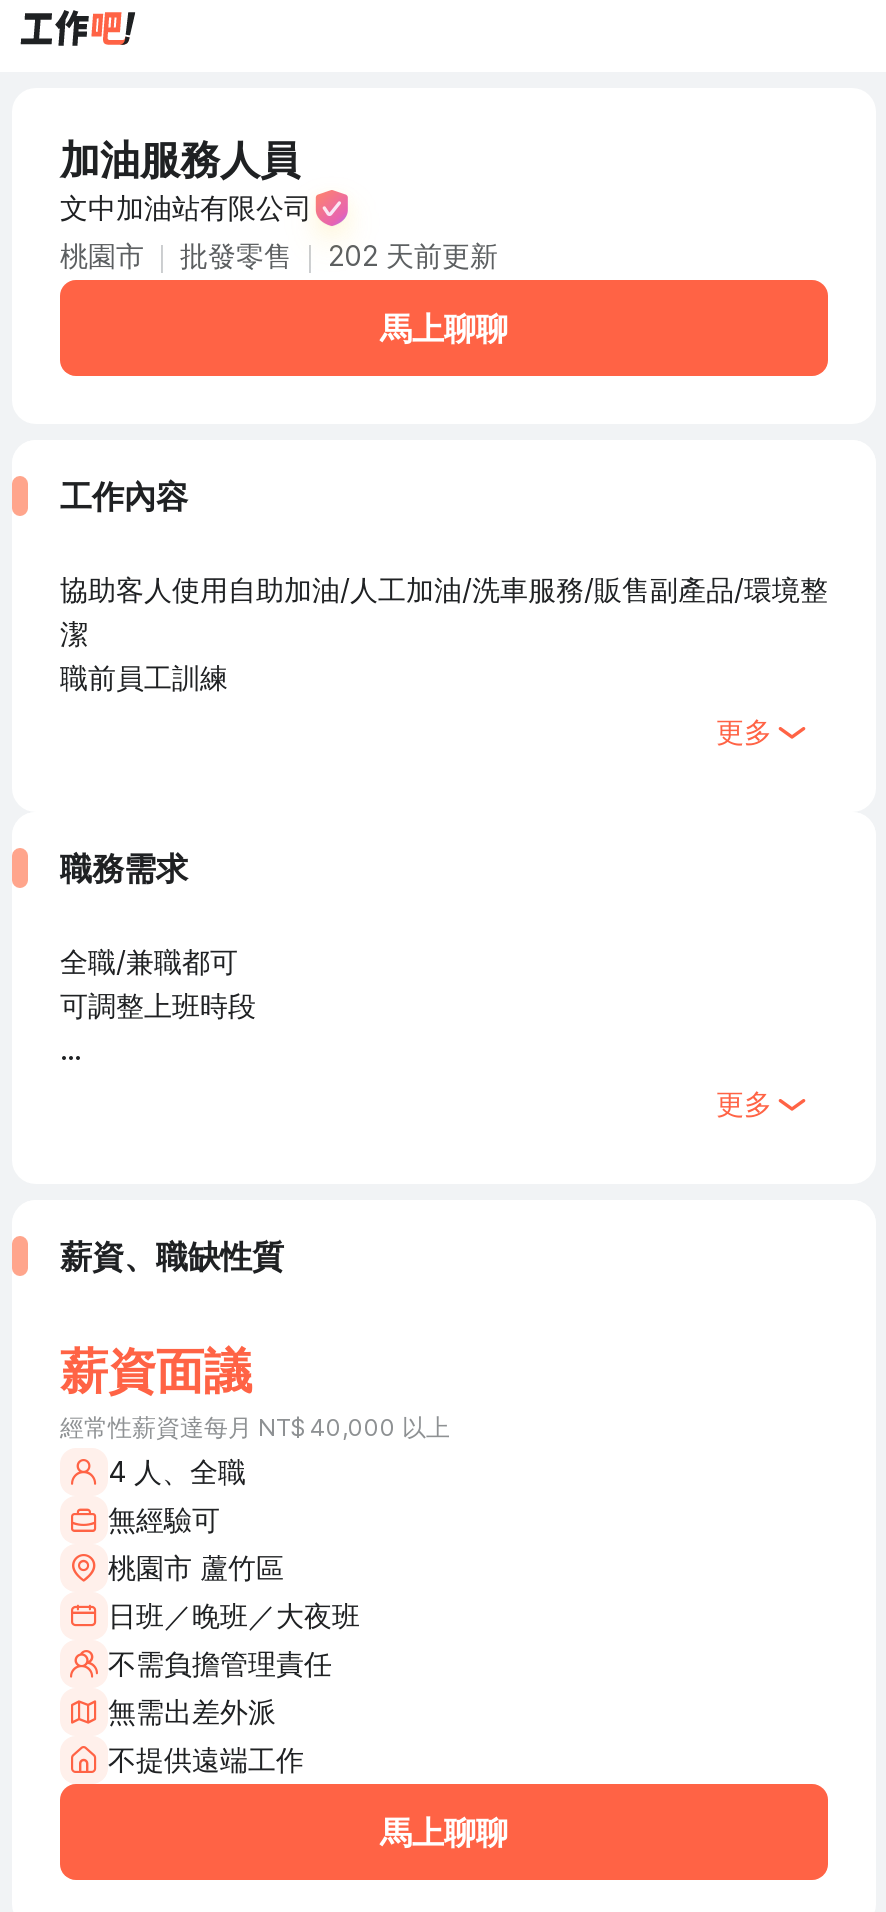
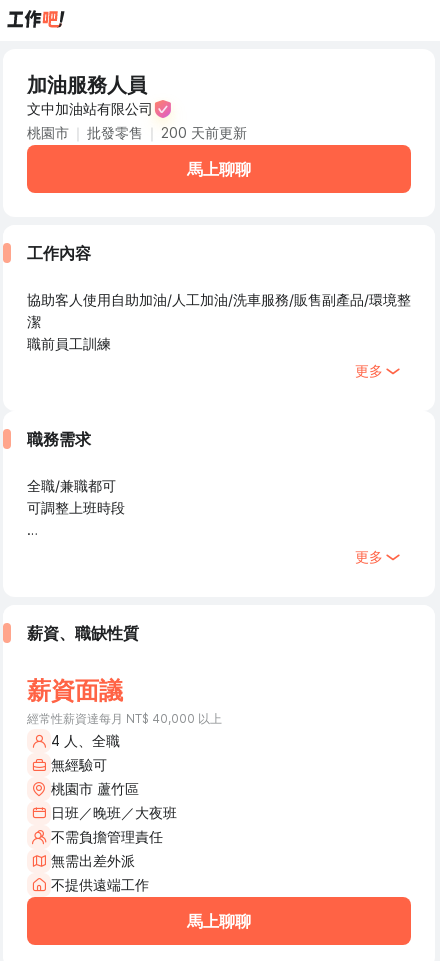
[60,238,498,272] 桃園市 批發零售 202 天前更新 -> [27,124,247,141] 桃園市 批發零售 200 天前更新

